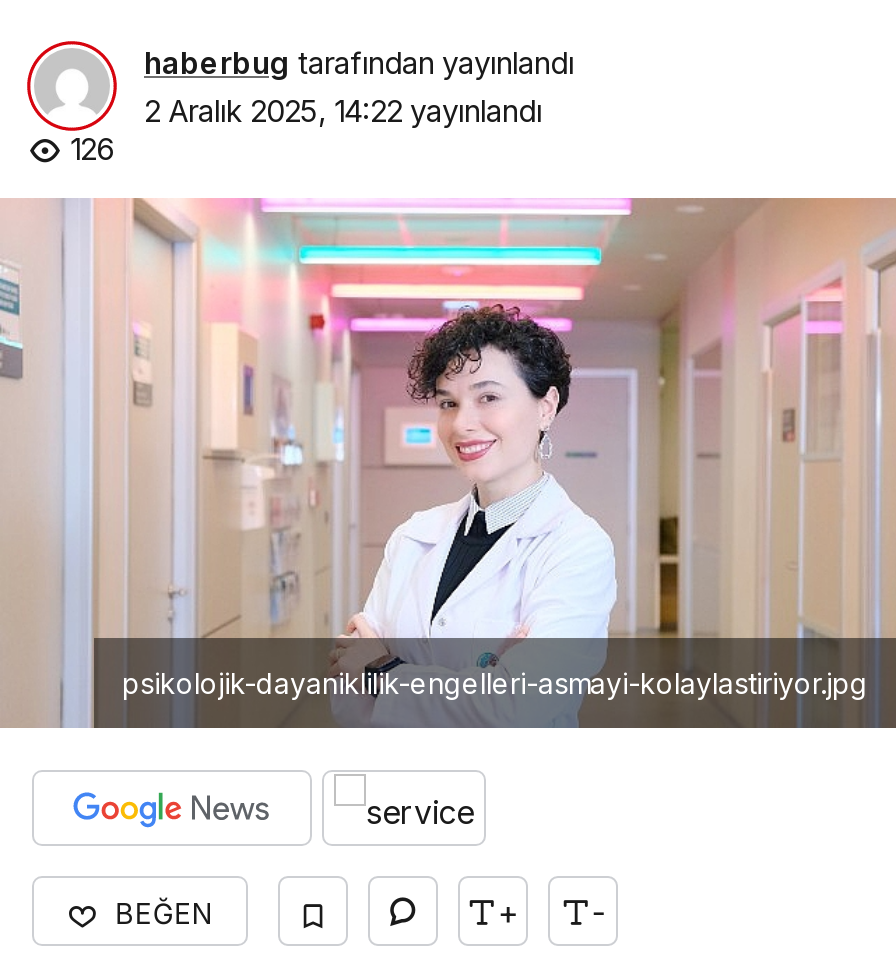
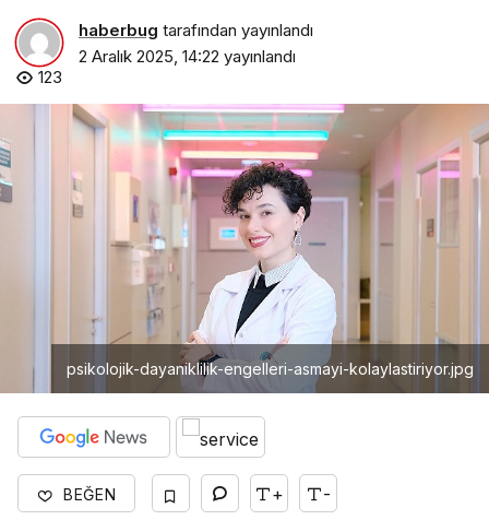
[70,129,114,167] 126 -> [38,66,62,87] 123

